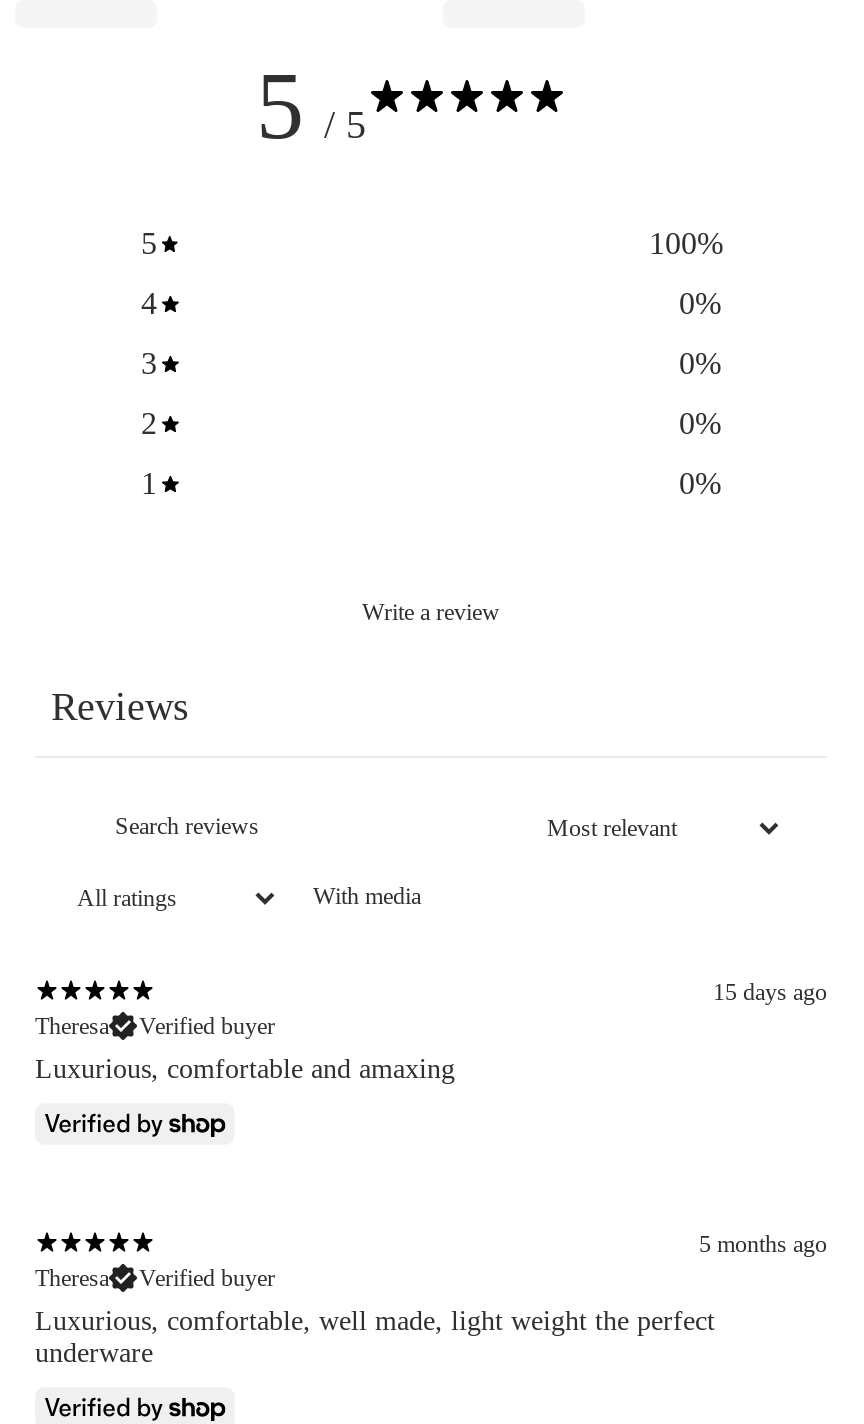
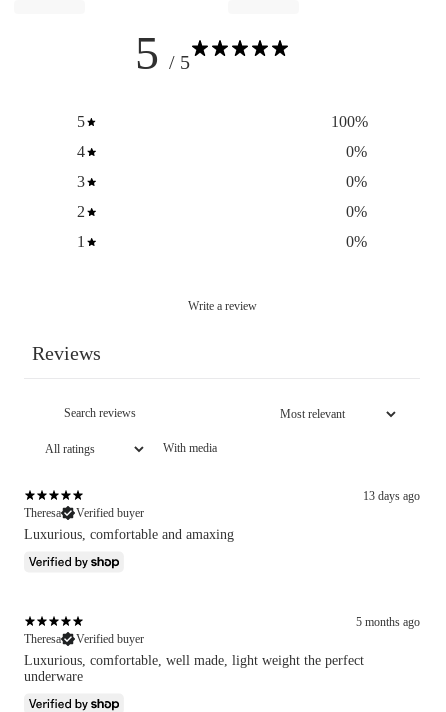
[713,978,827,1006] 15 days ago -> [363,489,420,503] 13 days ago

